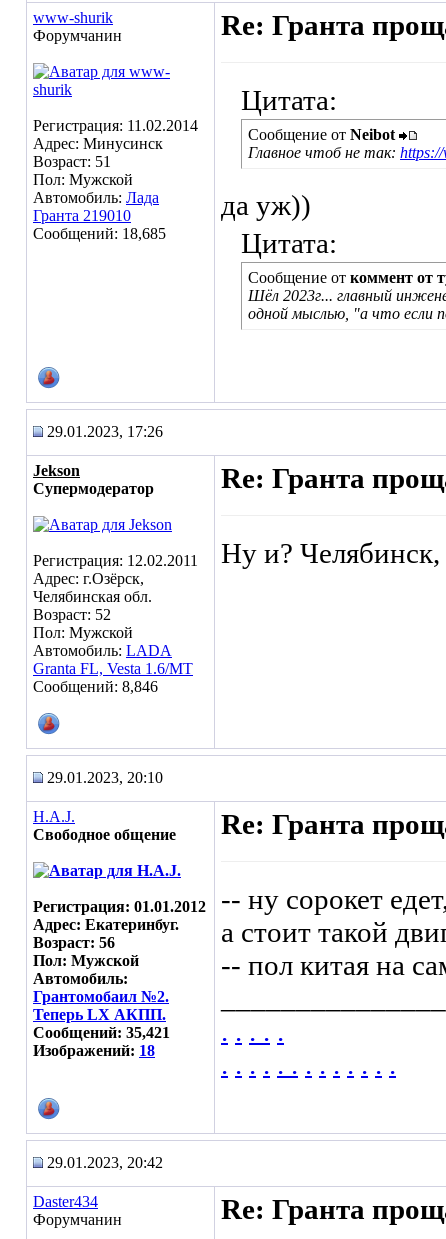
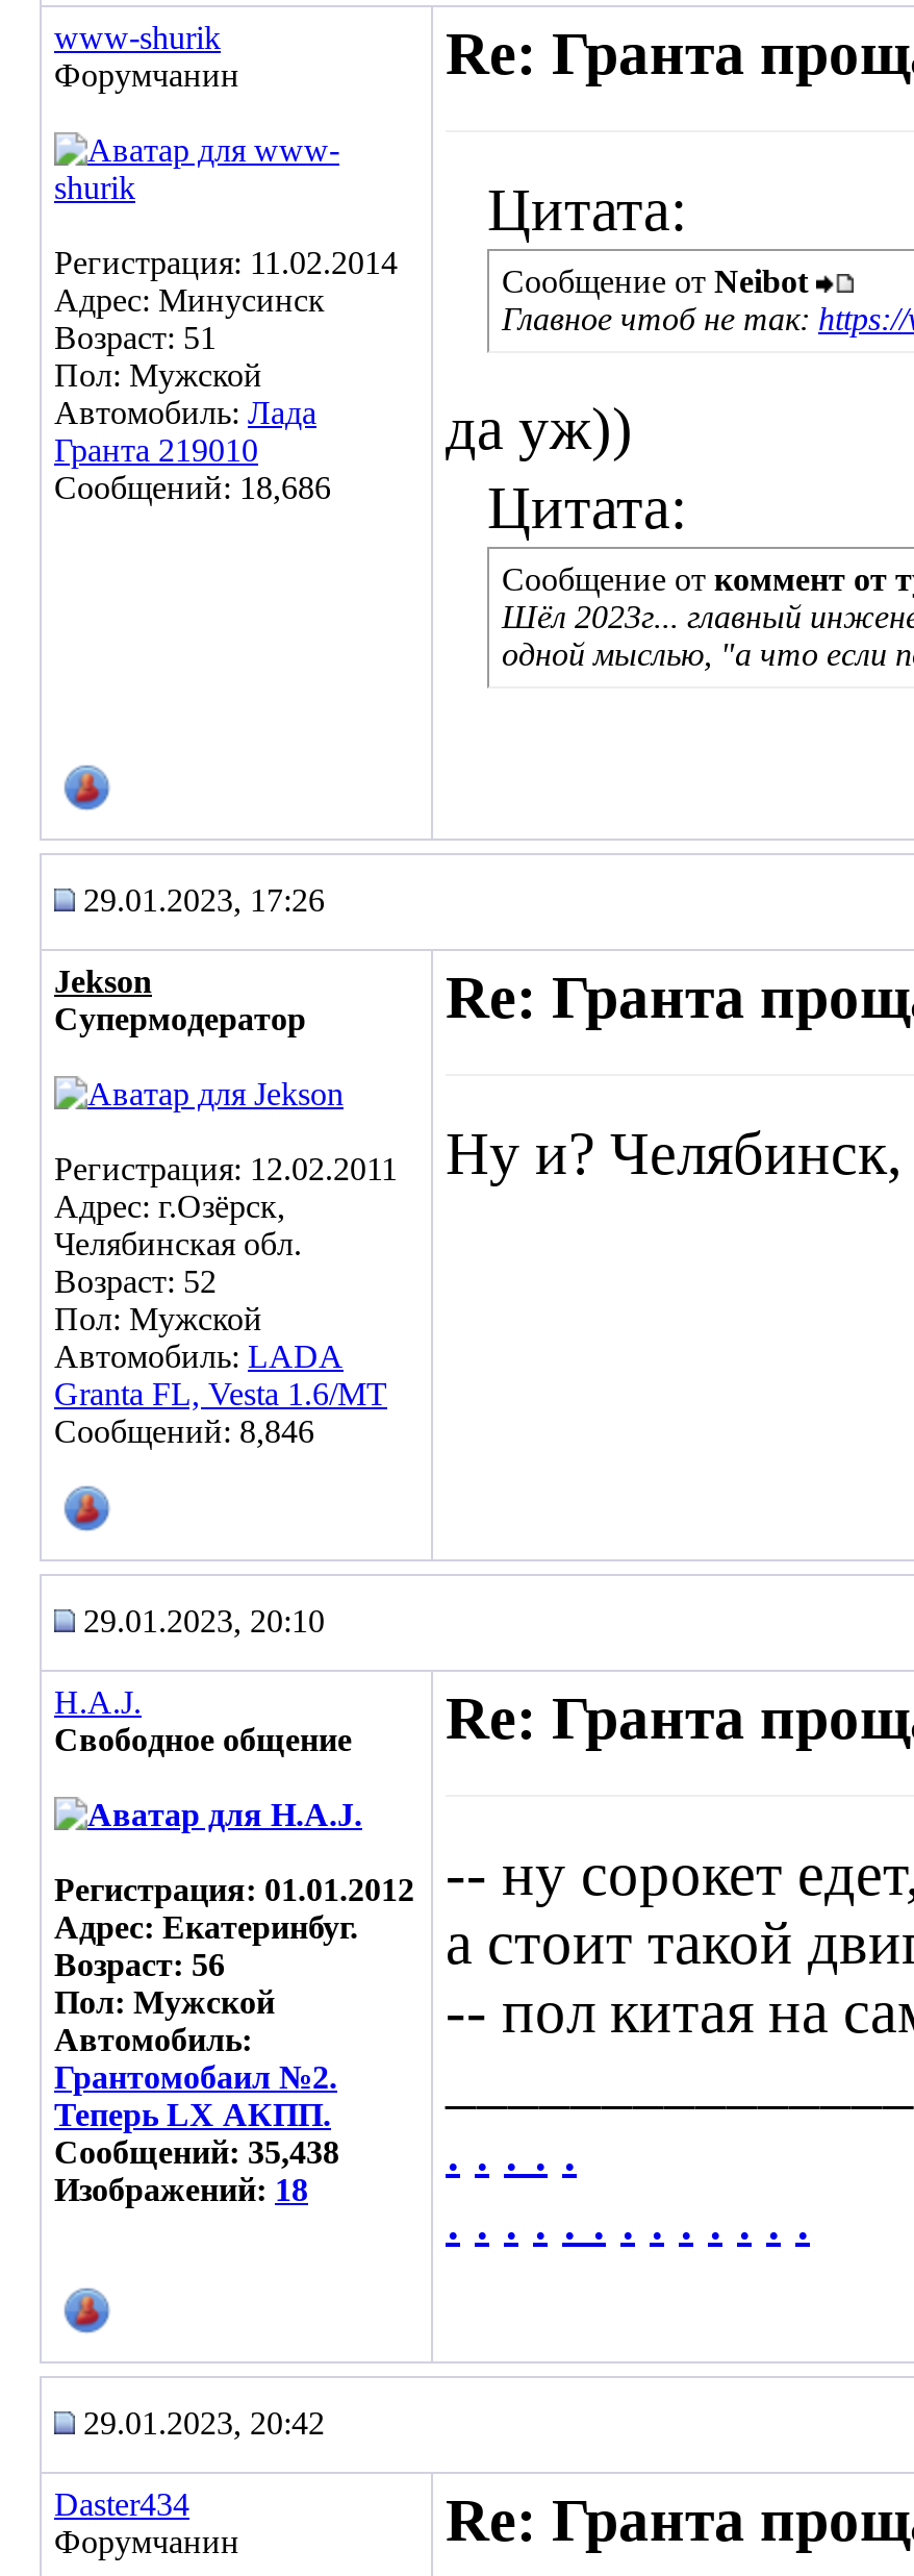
[33,225,166,242] Сообщений: 18,685 -> [54,470,331,505] Сообщений: 18,686
[33,1024,170,1041] Сообщений: 35,421 -> [54,2134,339,2170] Сообщений: 35,438

